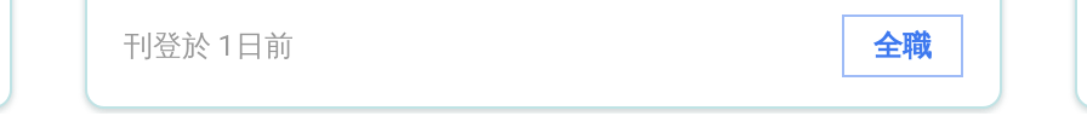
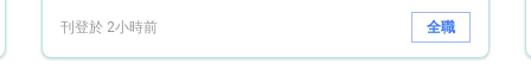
[124,28,294,62] 刊登於 1日前 -> [60,18,158,35] 刊登於 2小時前

